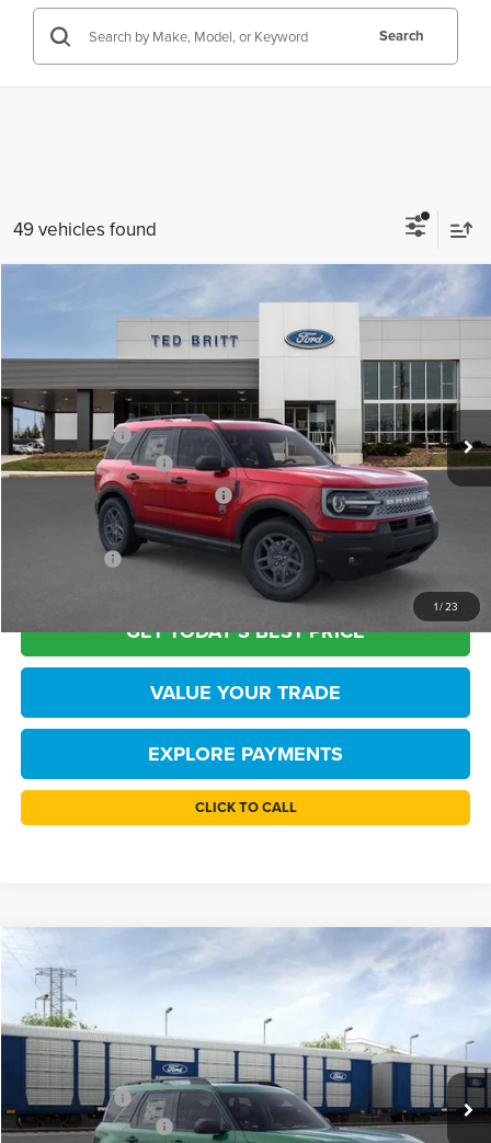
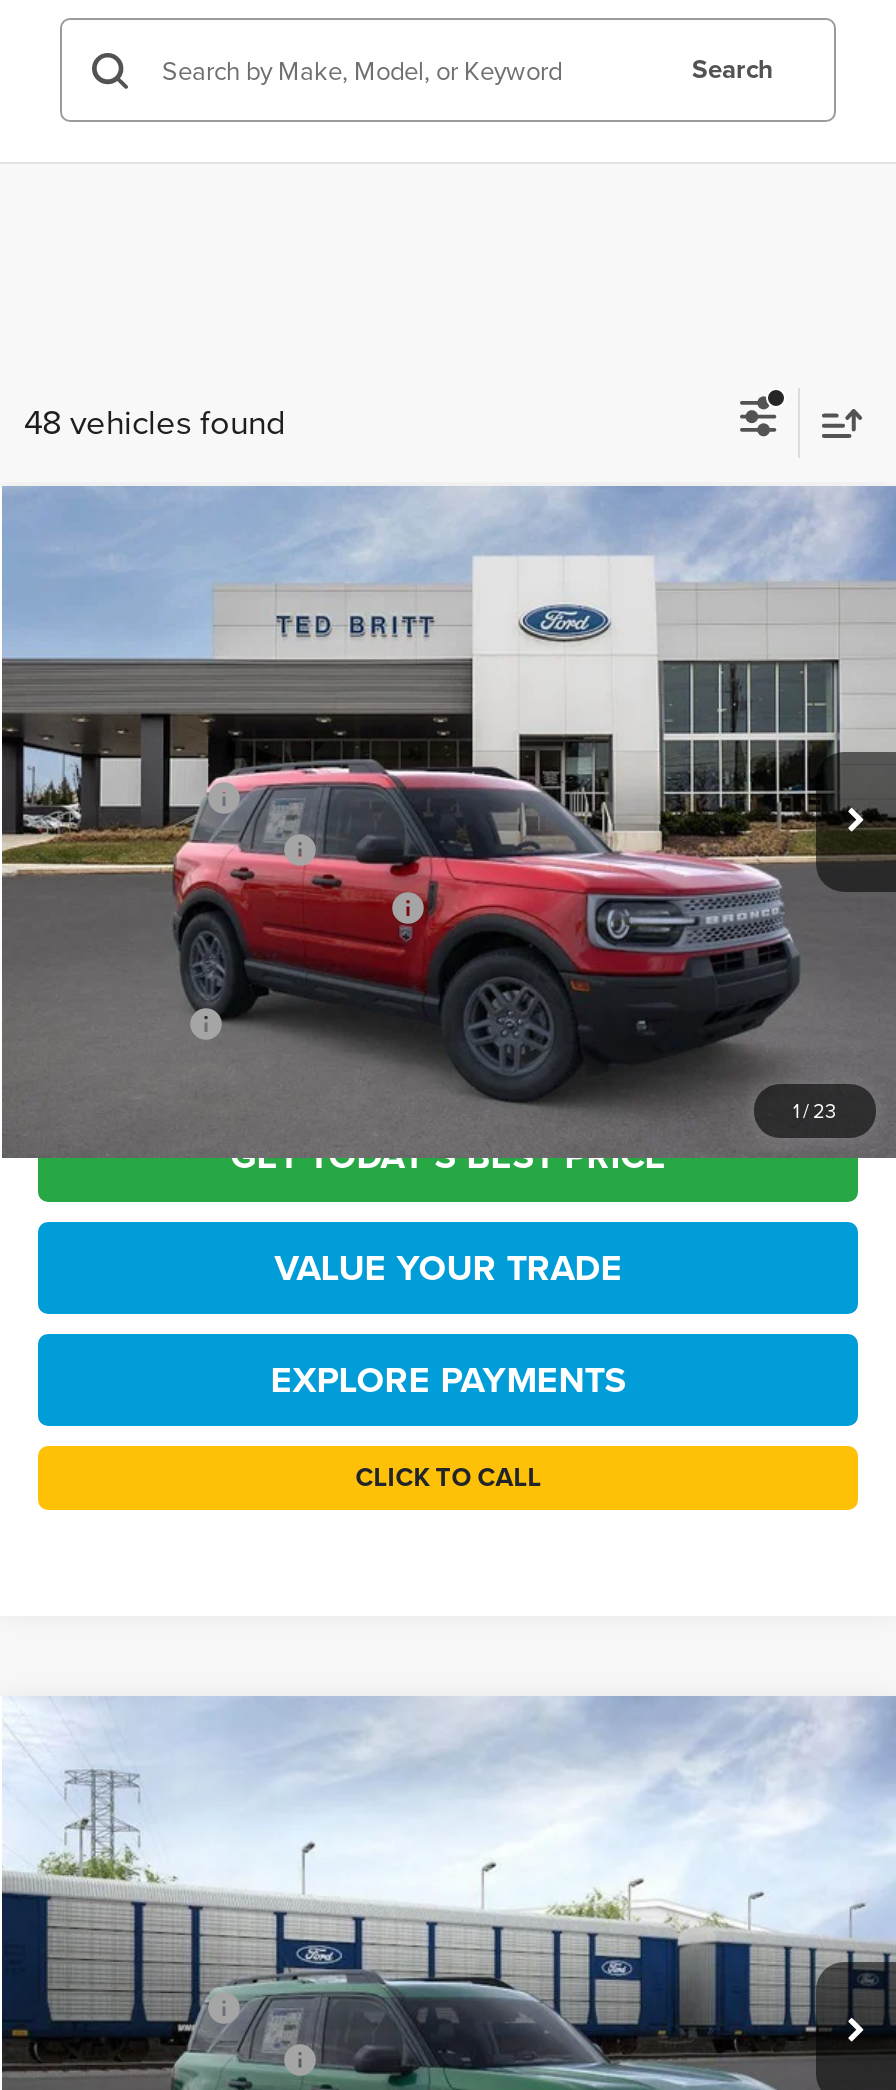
[13,216,157,242] 49 vehicles found -> [24,397,286,445] 48 vehicles found

